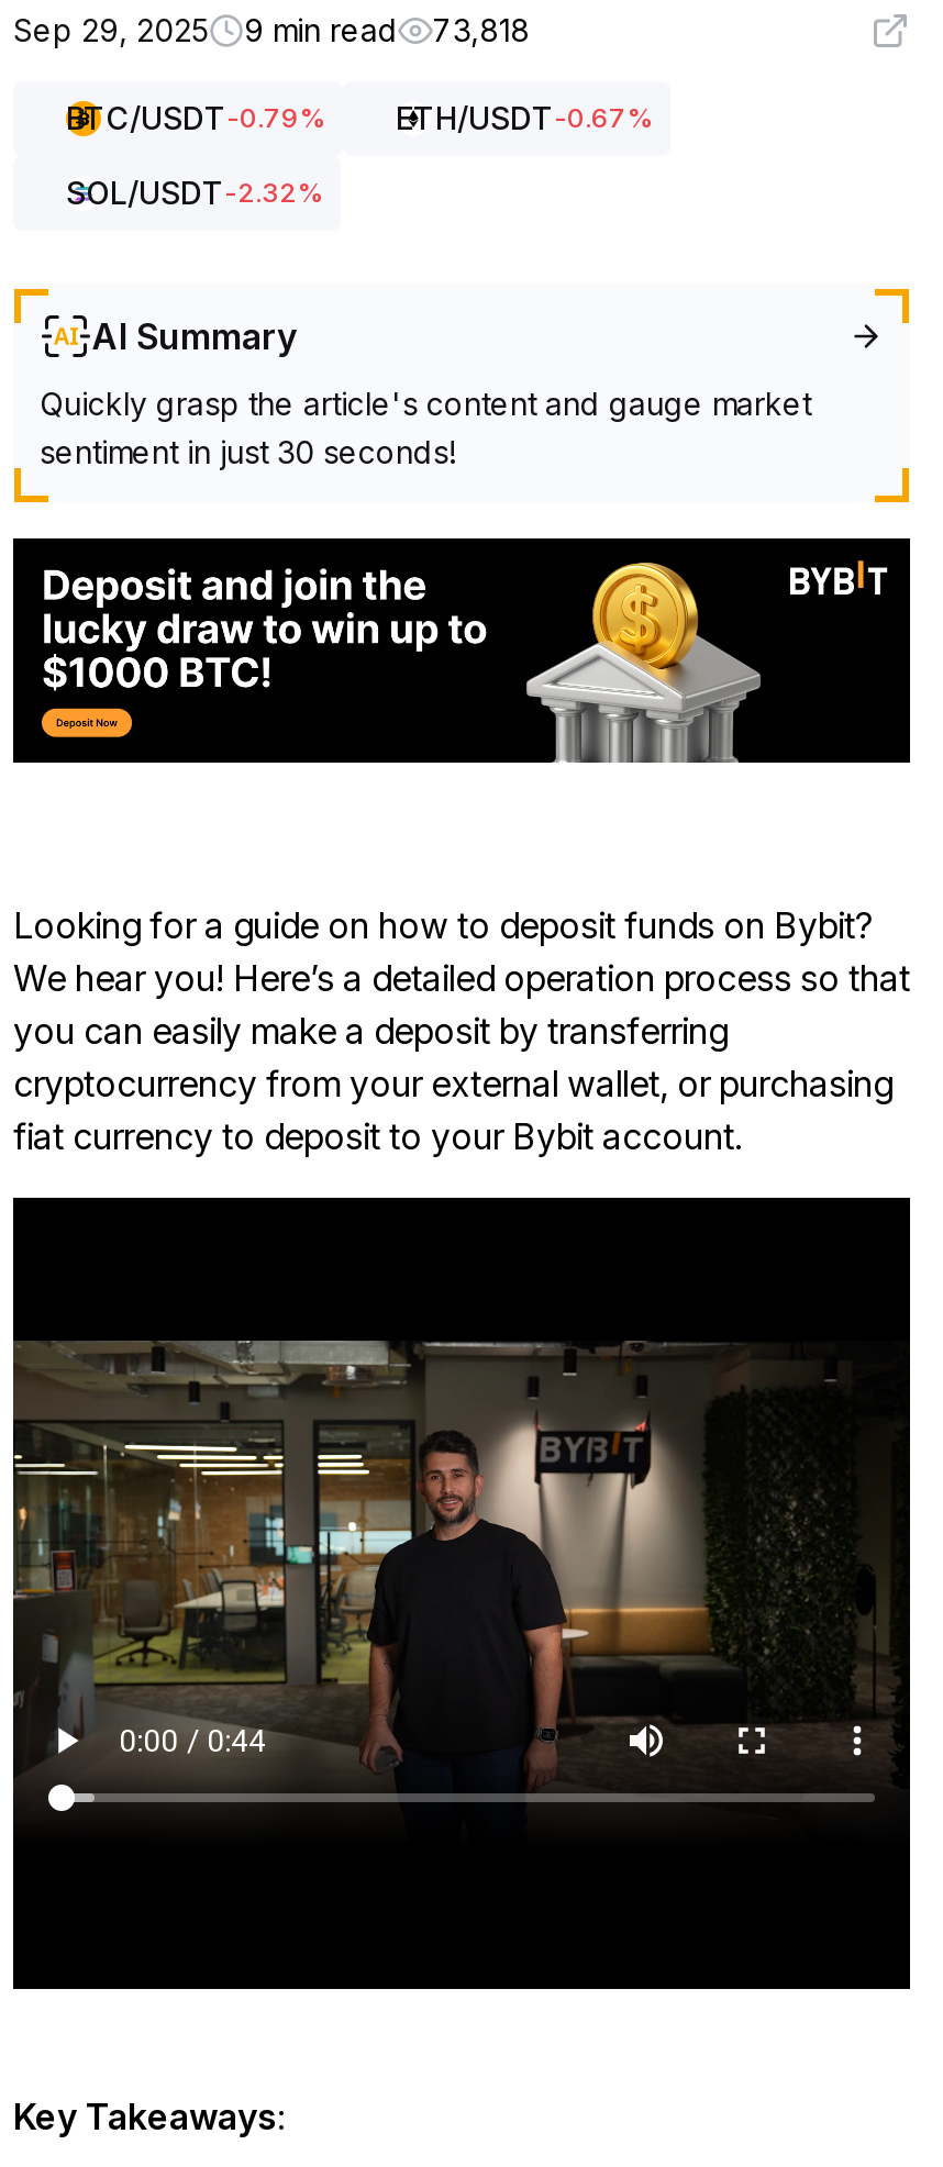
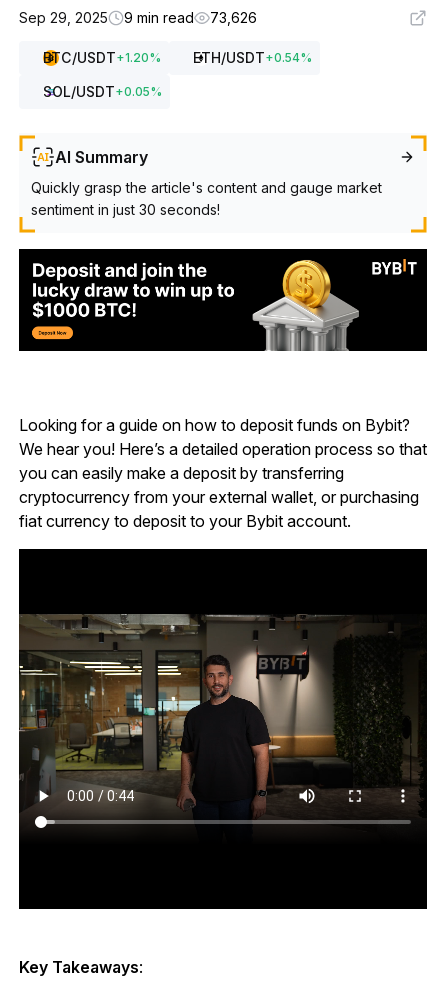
[13,11,530,48] Sep 29, 2025 9 min read 73,818 -> [19,9,257,26] Sep 29, 2025 9 min read 73,626
[66,99,653,136] BTC/USDT-0.79% | ETH/USDT-0.67% -> [43,49,312,66] BTC/USDT + 1.20% | ETH/USDT + 0.54%
[66,174,323,211] SOL/USDT-2.32% -> [43,83,162,100] SOL/USDT + 0.05%

